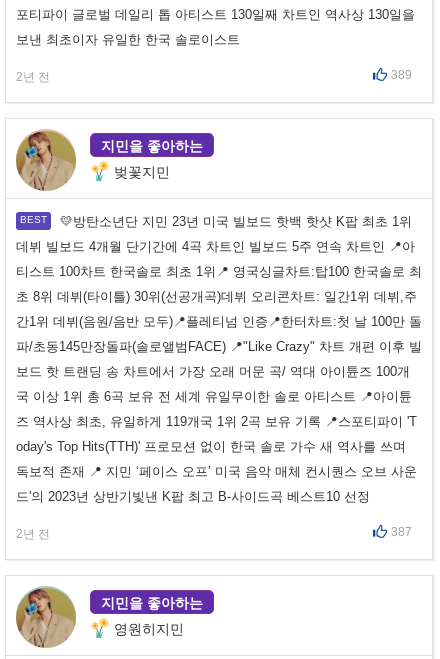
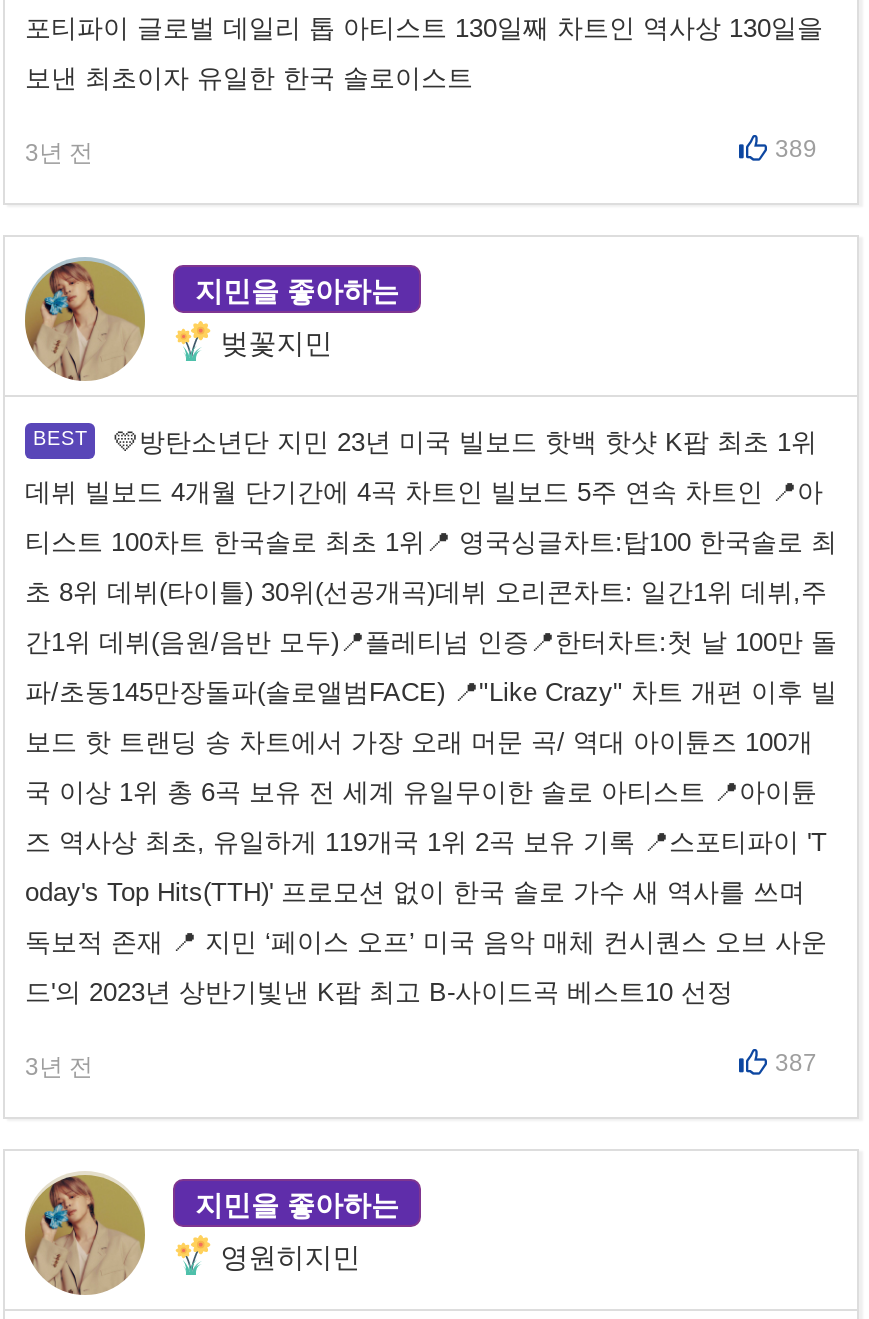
[16,70,50,84] 2년 전 -> [25,139,93,167] 3년 전
[16,527,50,541] 2년 전 -> [25,1053,93,1081] 3년 전

